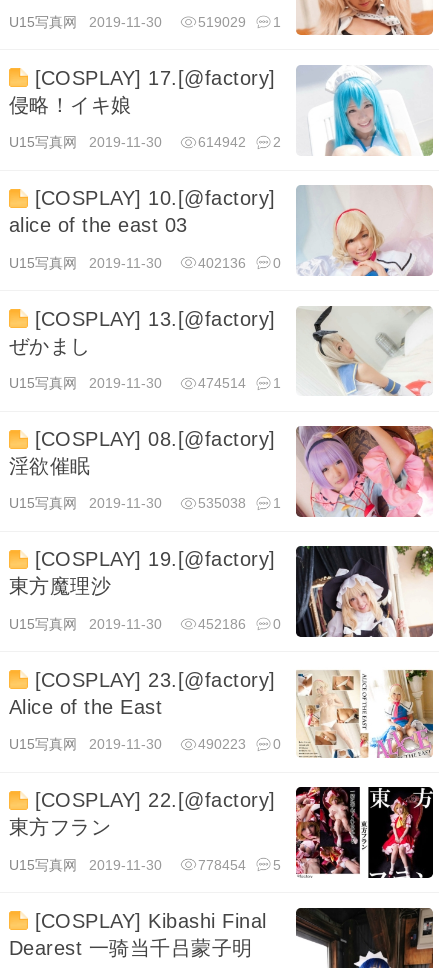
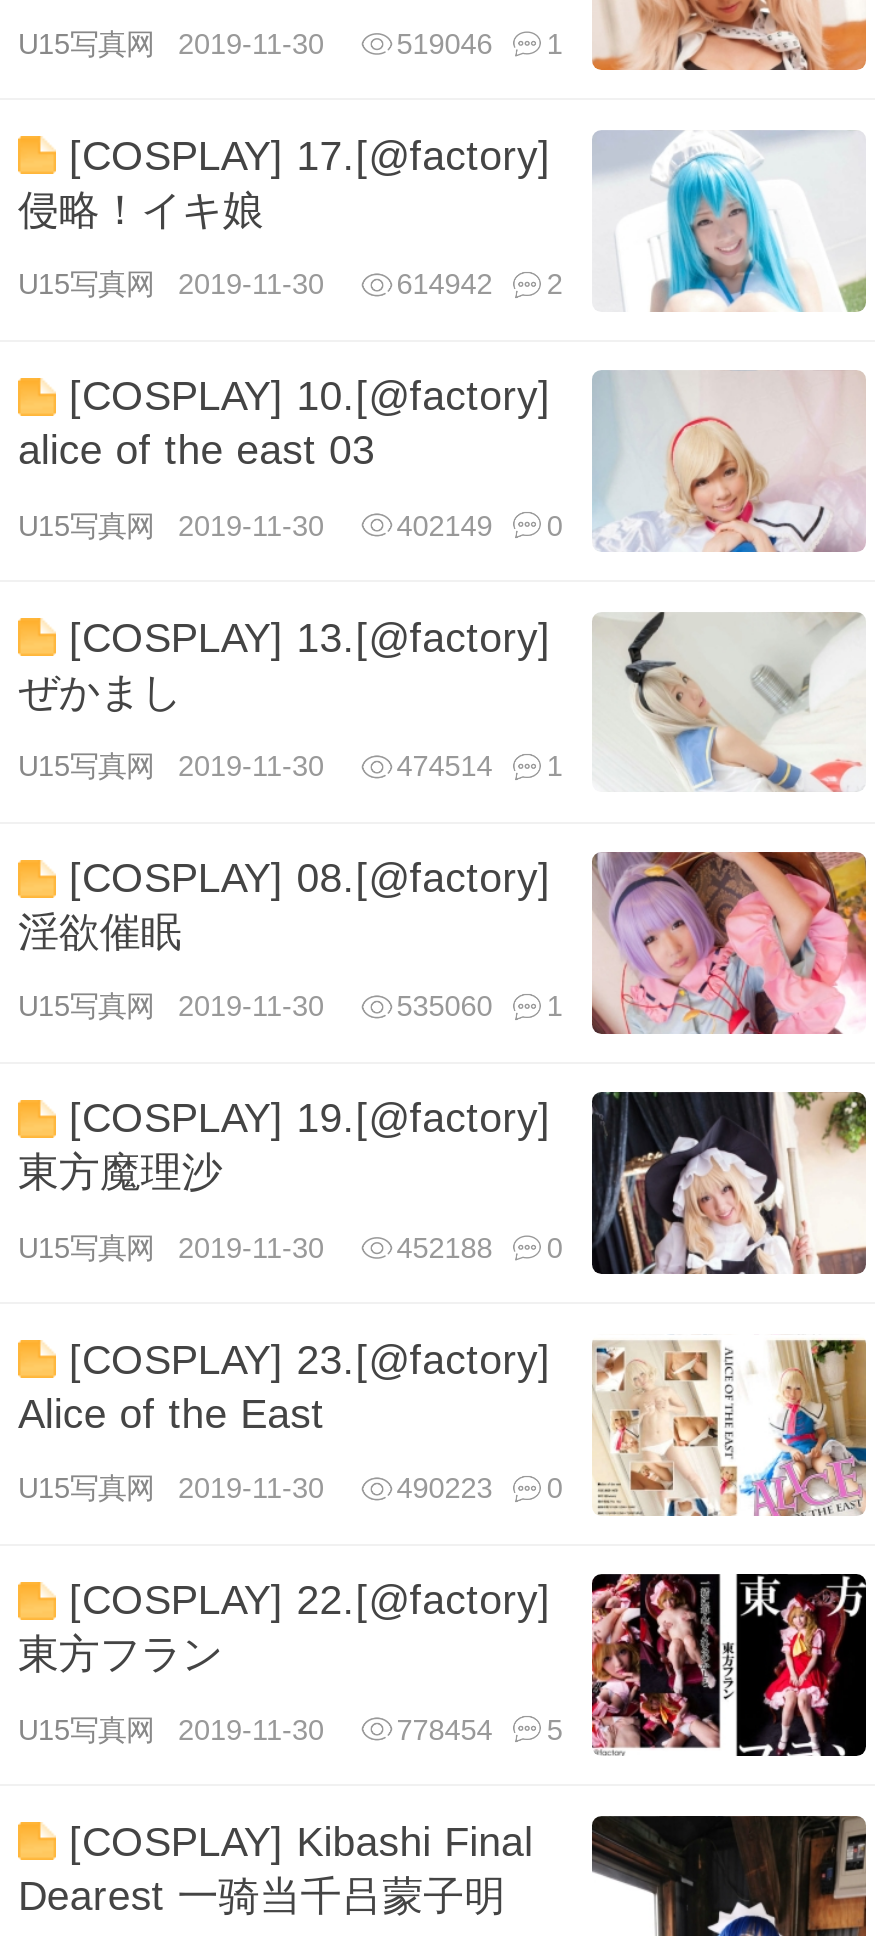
[9,14,281,30] U15写真网2019-11-30 519029 1 -> [18,28,563,60] U15写真网2019-11-30 519046 1
[9,255,281,271] U15写真网2019-11-30 402136 0 -> [18,509,563,541] U15写真网2019-11-30 402149 0
[9,495,281,511] U15写真网2019-11-30 535038 1 -> [18,991,563,1023] U15写真网2019-11-30 535060 1
[9,616,281,632] U15写真网2019-11-30 452186 0 -> [18,1232,563,1264] U15写真网2019-11-30 452188 0

